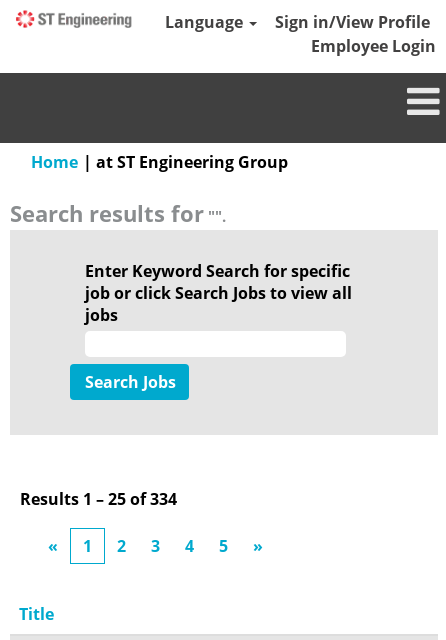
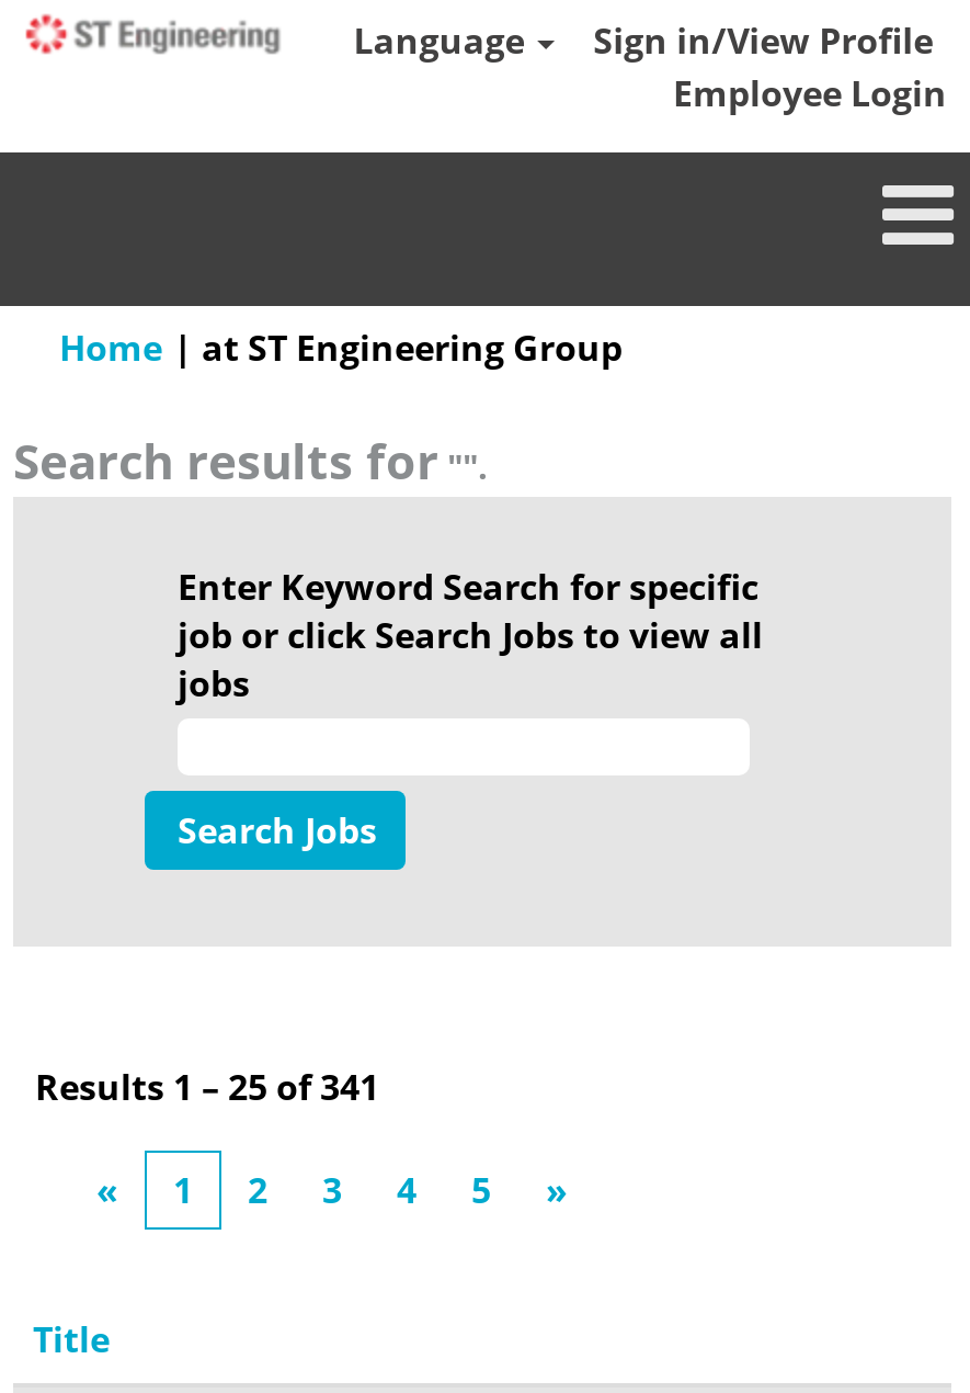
[20,488,177,510] Results 1 – 25 of334 -> [35,1063,379,1111] Results 1 – 25 of341

